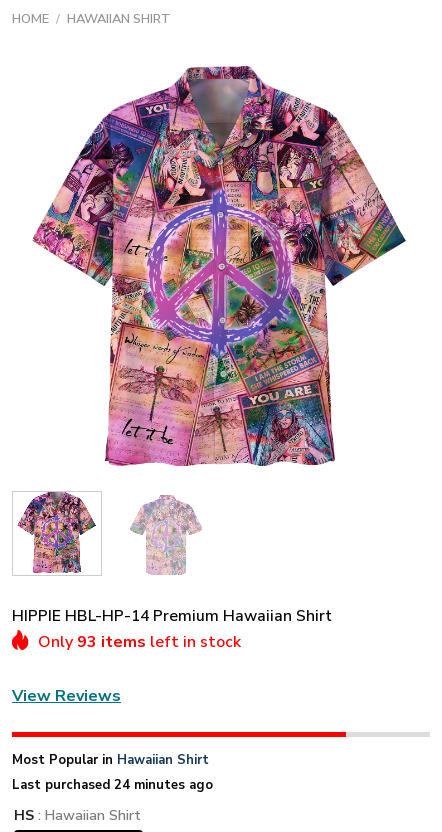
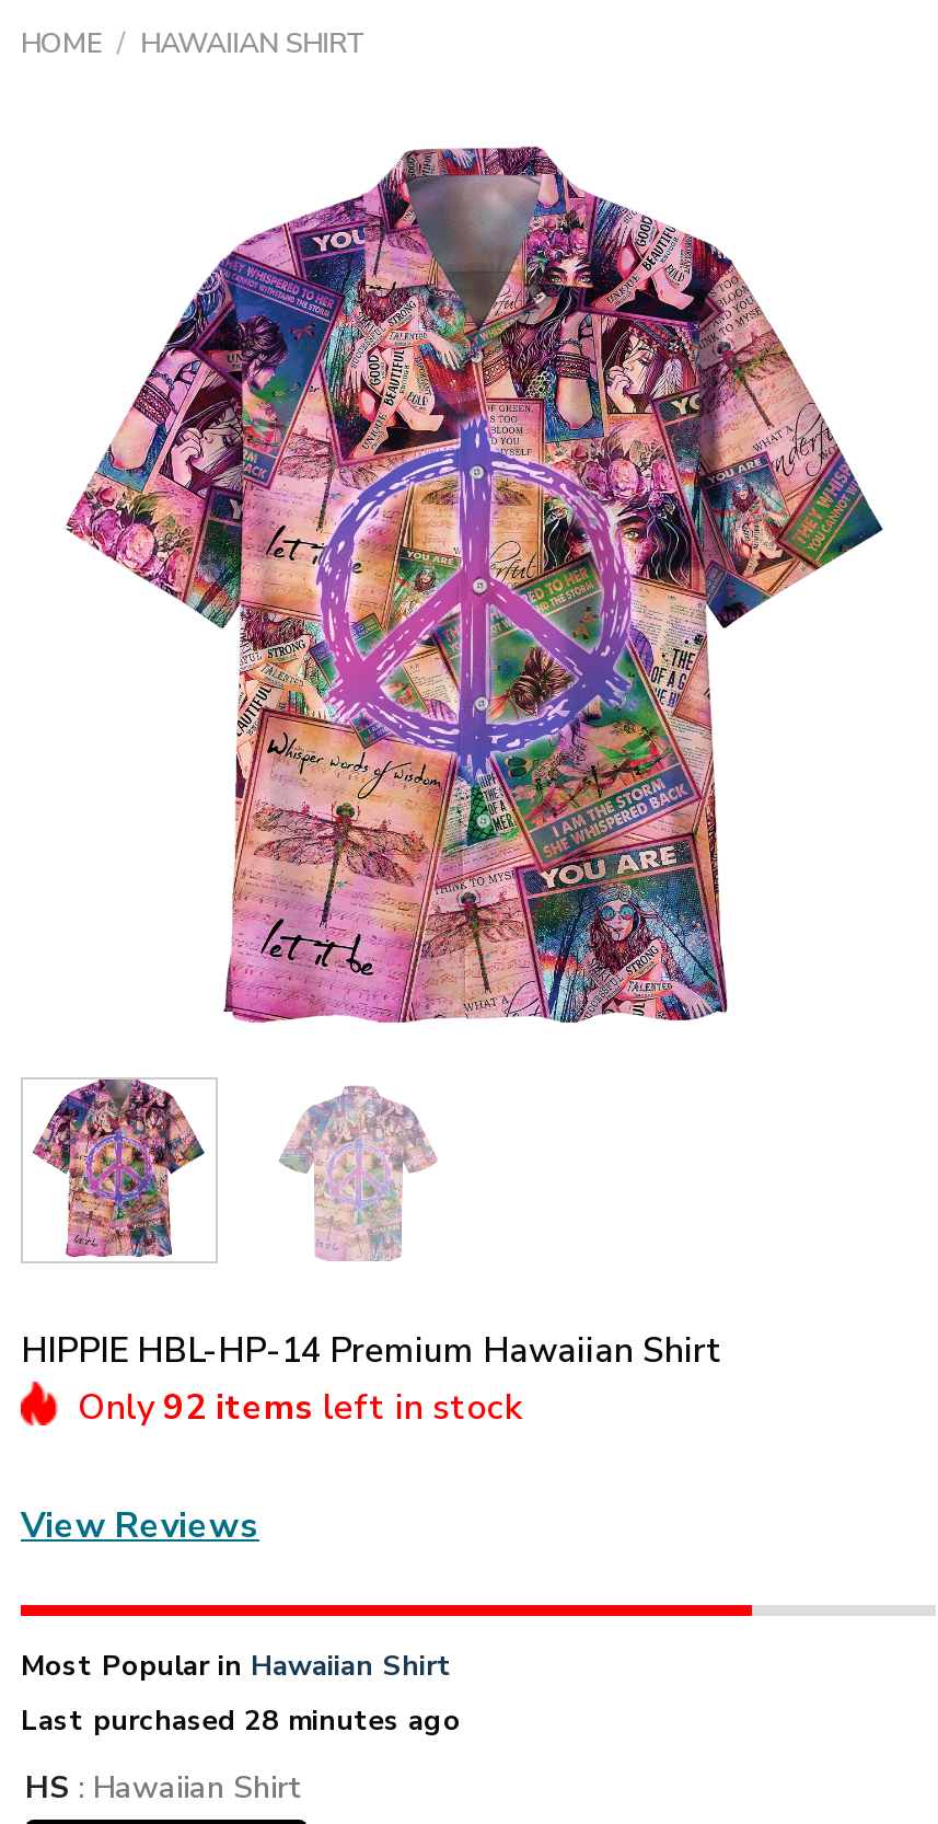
[38,630,241,652] Only 93 items left in stock -> [78,1383,522,1431] Only 92 items left in stock
[12,776,213,794] Last purchased 24 minutes ago -> [21,1701,461,1740] Last purchased 28 minutes ago

